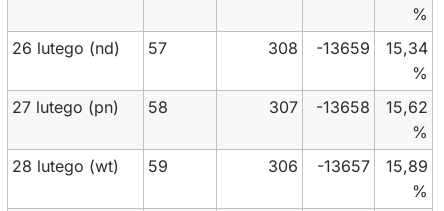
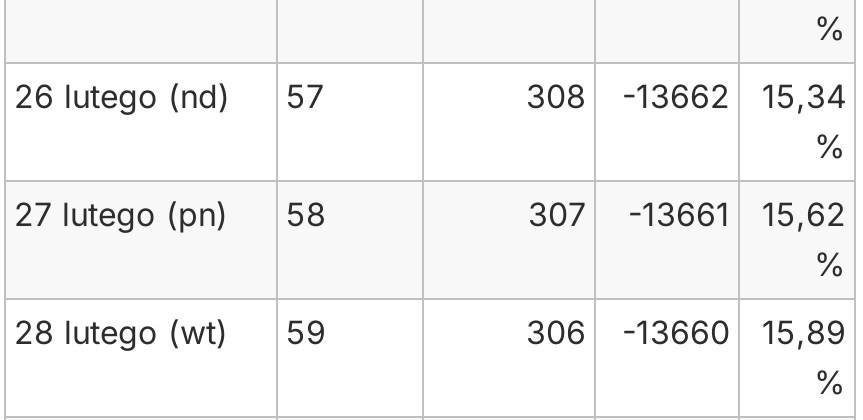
[268,38,428,58] 308 -13659 15,34 -> [526,76,846,116] 308 -13662 15,34
[269,97,428,117] 307 -13658 15,62 -> [528,194,846,234] 307 -13661 15,62
[268,156,428,176] 306 -13657 15,89 -> [526,312,846,352] 306 -13660 15,89

